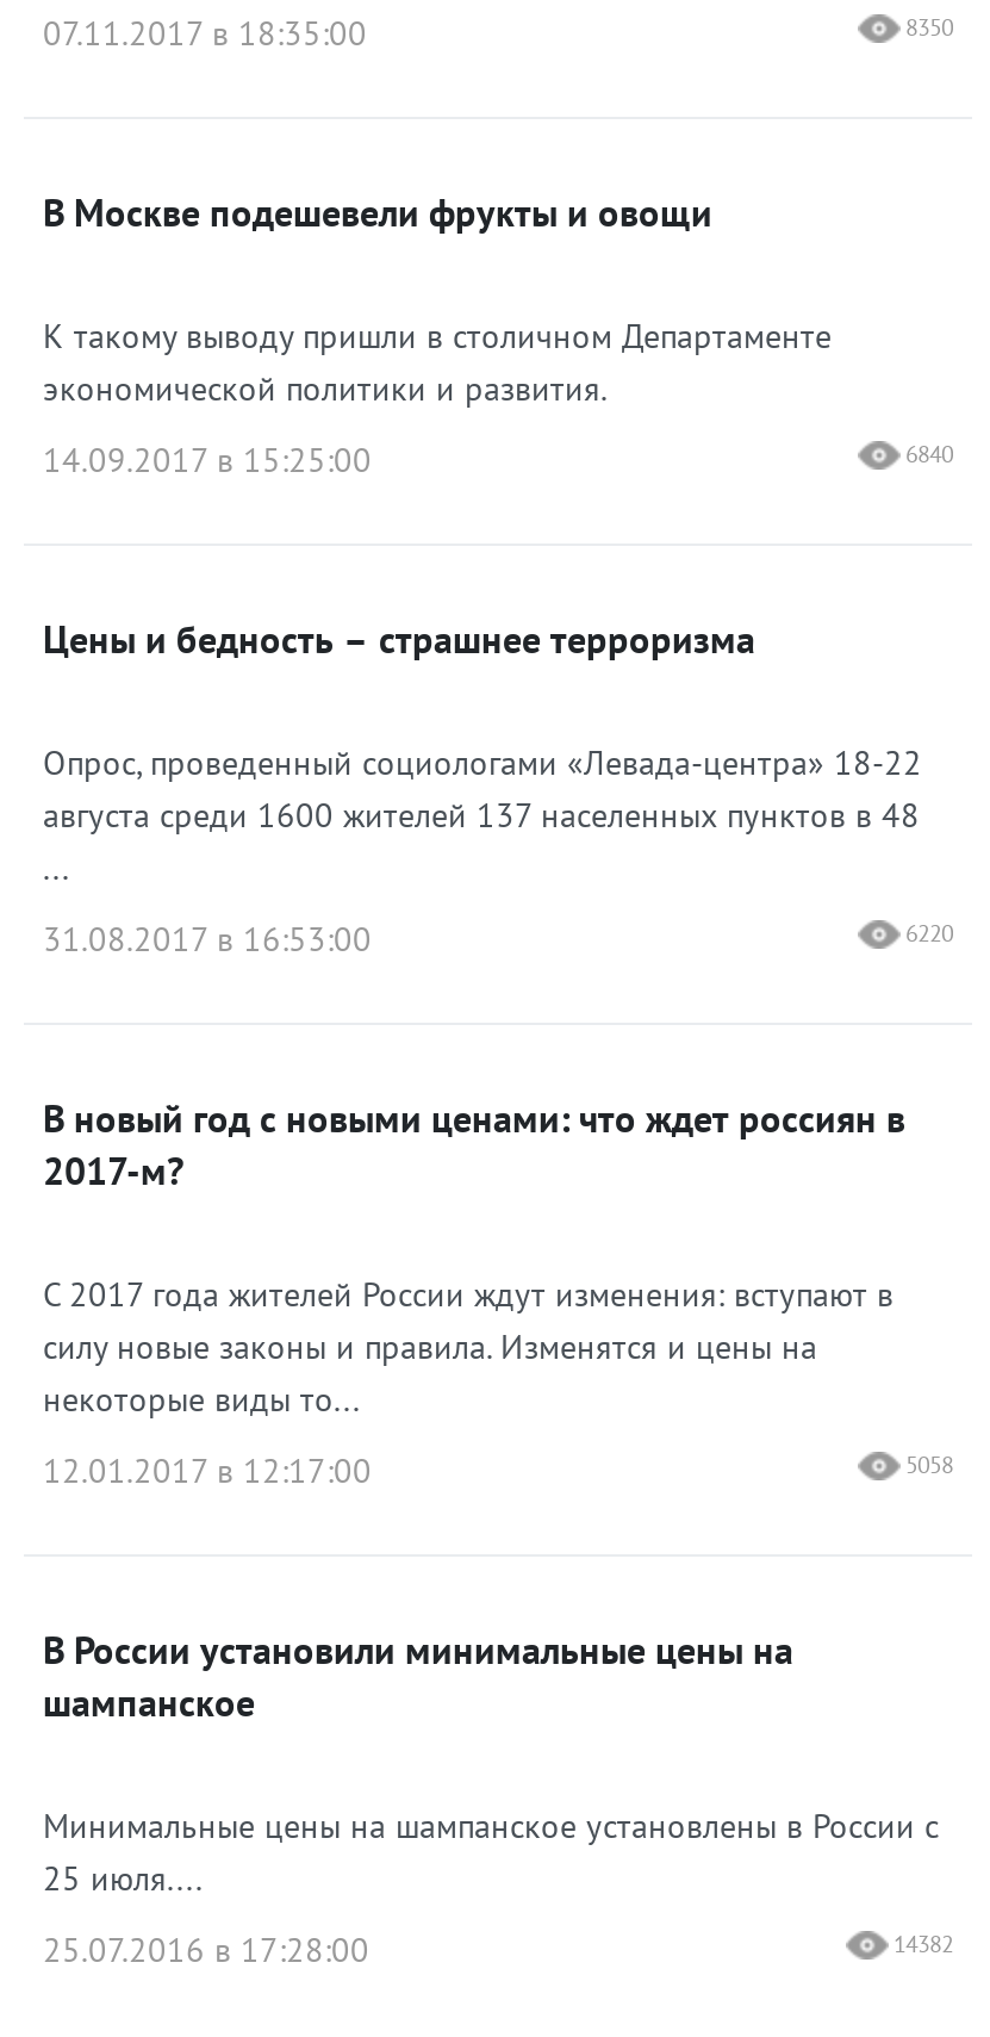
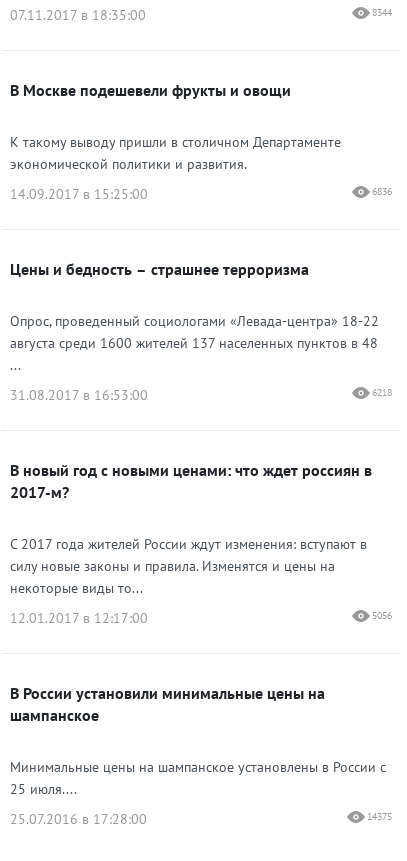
[905,12,953,43] 8350 -> [372,6,392,19] 8344
[905,439,953,470] 6840 -> [372,185,392,198] 6836
[905,918,953,949] 6220 -> [372,386,392,399] 6218
[905,1449,953,1480] 5058 -> [372,609,392,622] 5056
[894,1929,953,1960] 14382 -> [367,810,392,823] 14375

